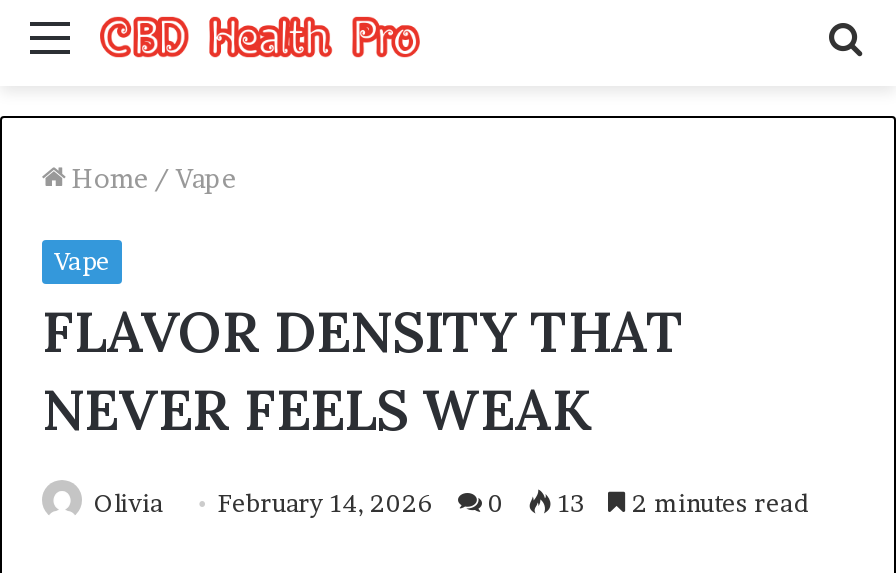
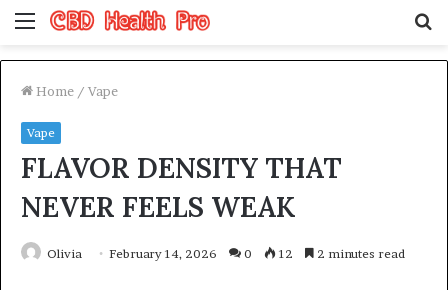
[94,488,808,518] Olivia February 14, 2026 0 13 2 minutes read -> [47,246,405,261] Olivia February 14, 2026 0 12 2 minutes read

